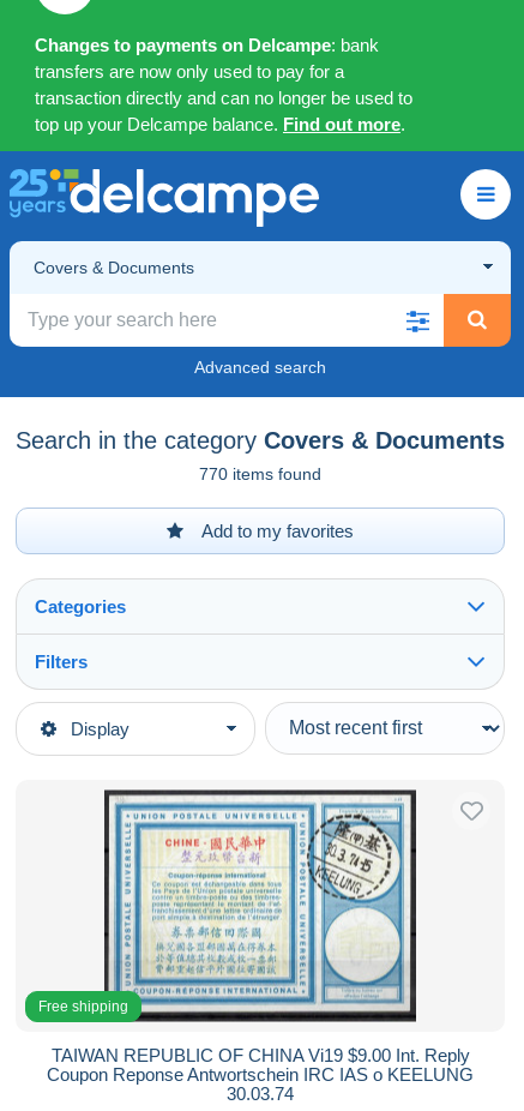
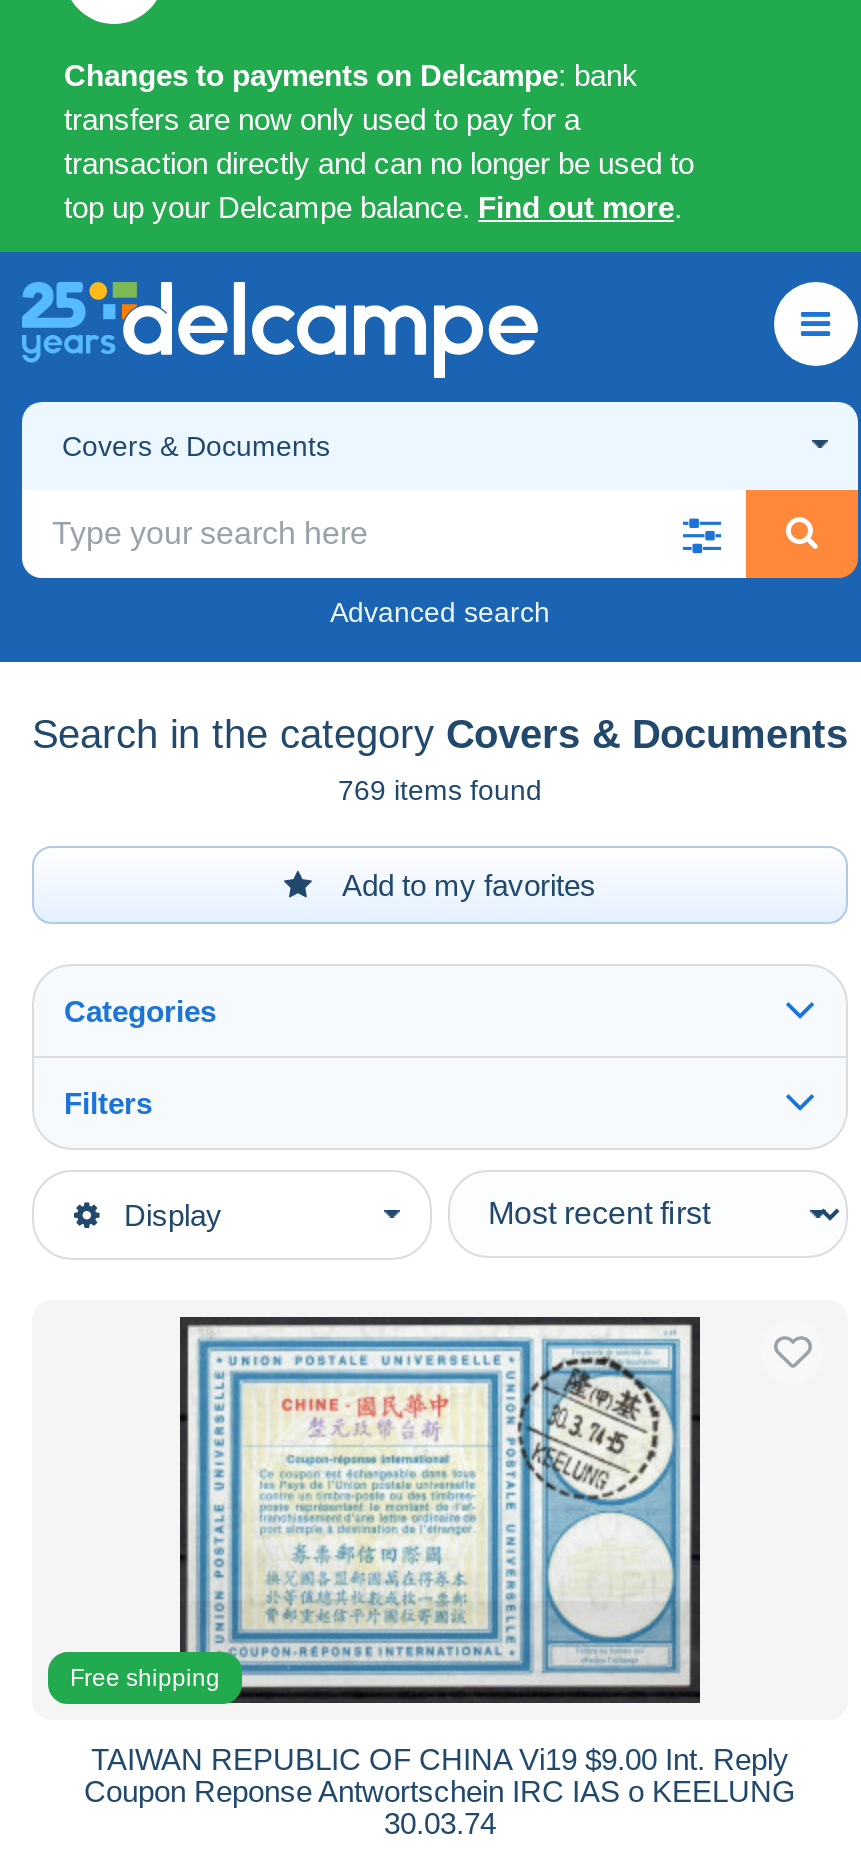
[199,464,321,483] 770 items found -> [338,774,542,806] 769 items found

